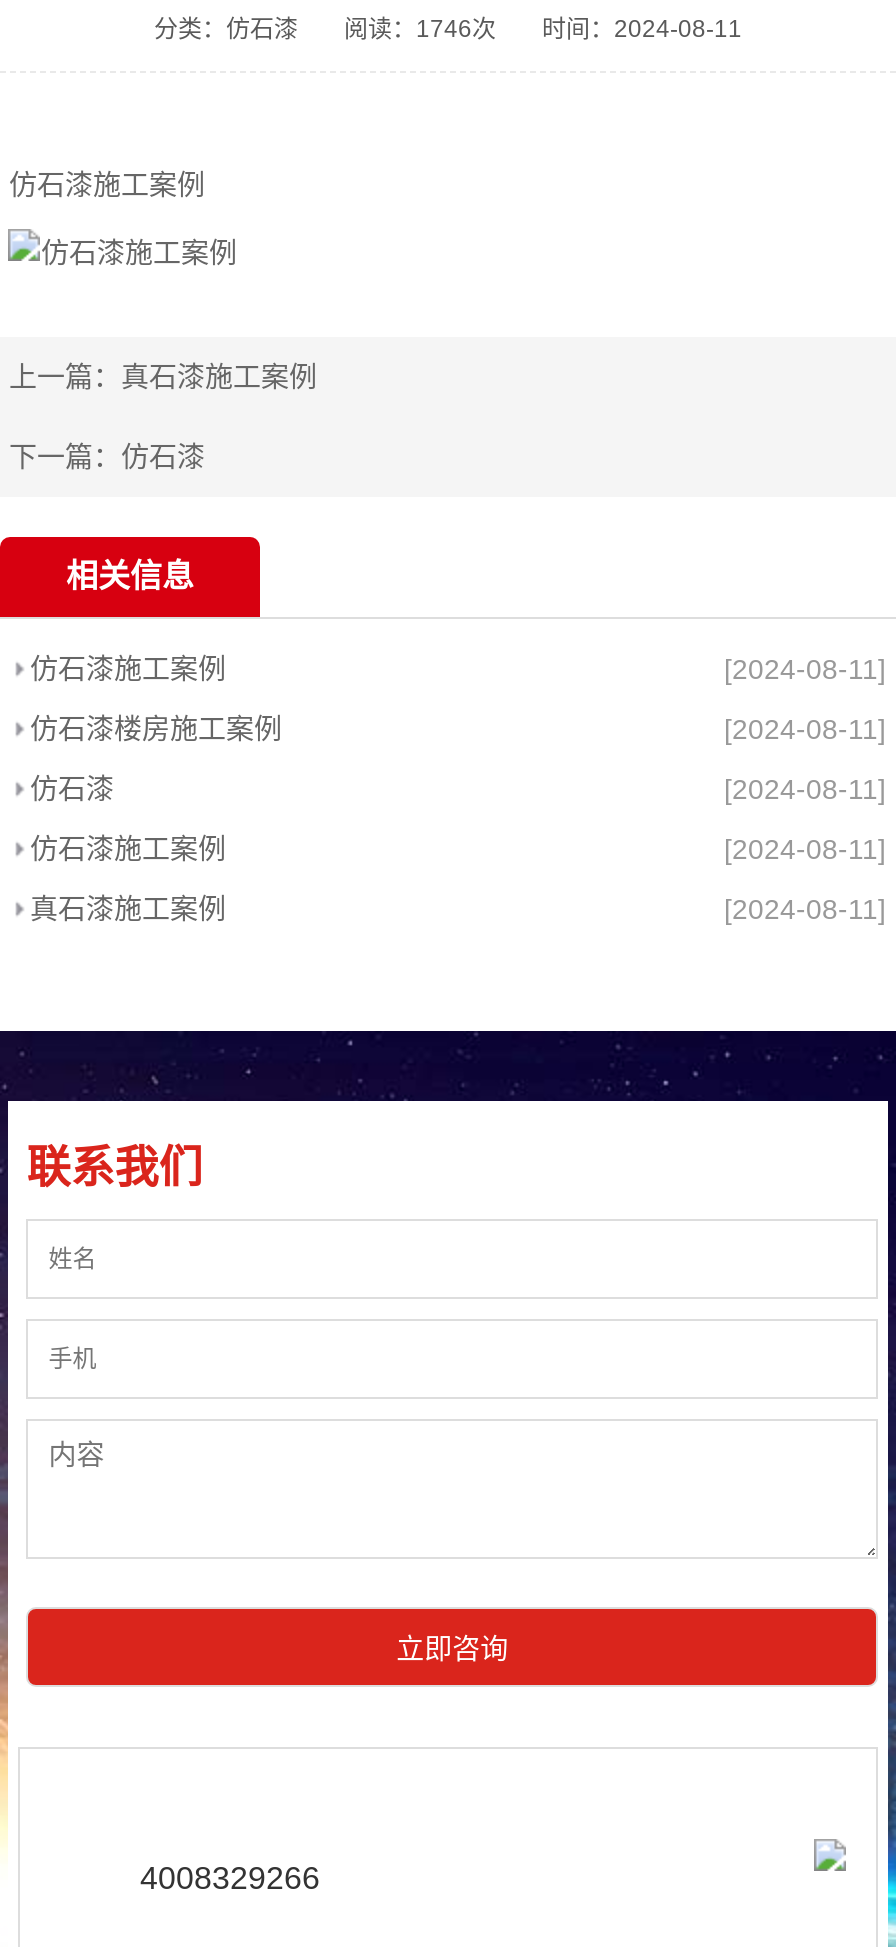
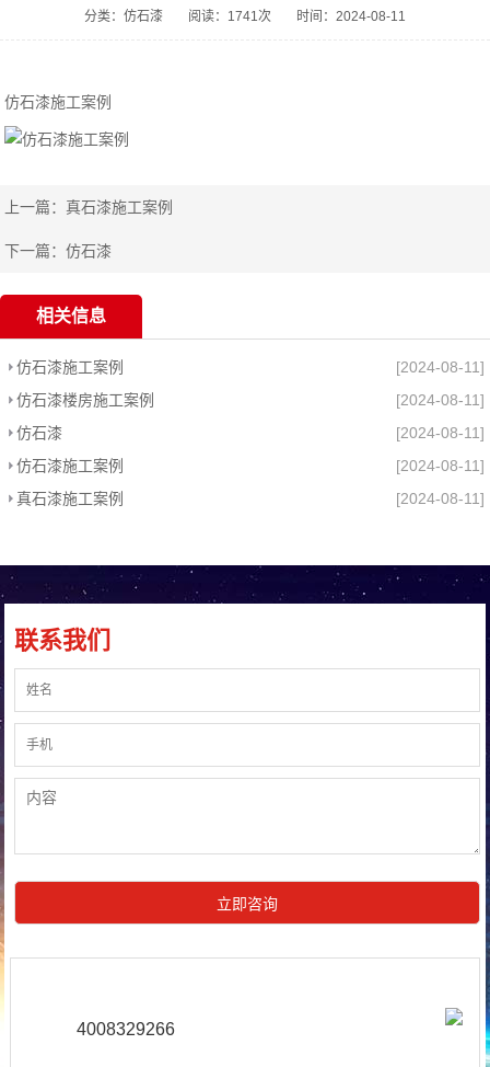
[154,16,742,44] 分类：仿石漆 阅读：1746次 时间：2024-08-11 -> [84,9,406,25] 分类：仿石漆 阅读：1741次 时间：2024-08-11

